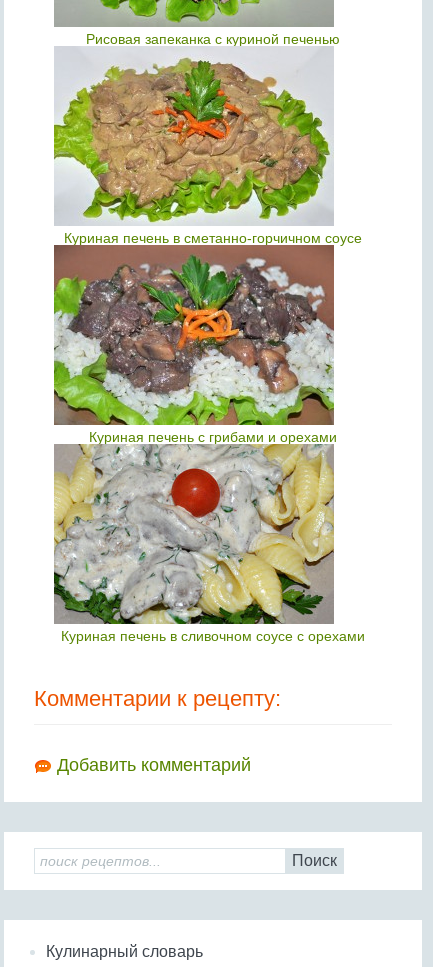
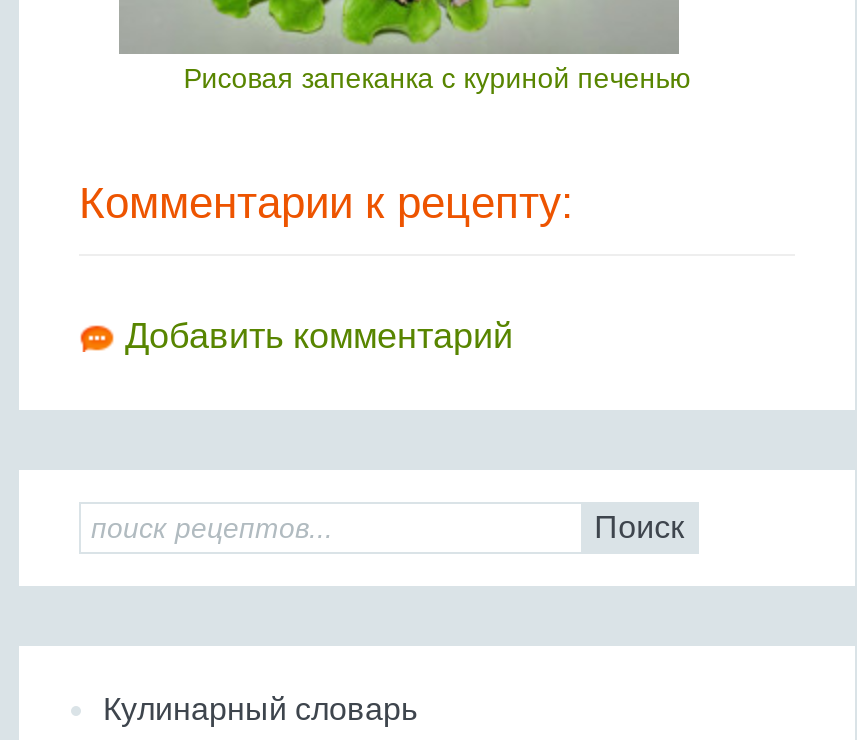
[53,46,362,246] [image] | Куриная печень в сметанно-горчичном соусе -> none
[53,254,337,445] [image] | Куриная печень с грибами и орехами -> none
[54,453,365,644] [image] | Куриная печень в сливочном соусе с орехами -> none

